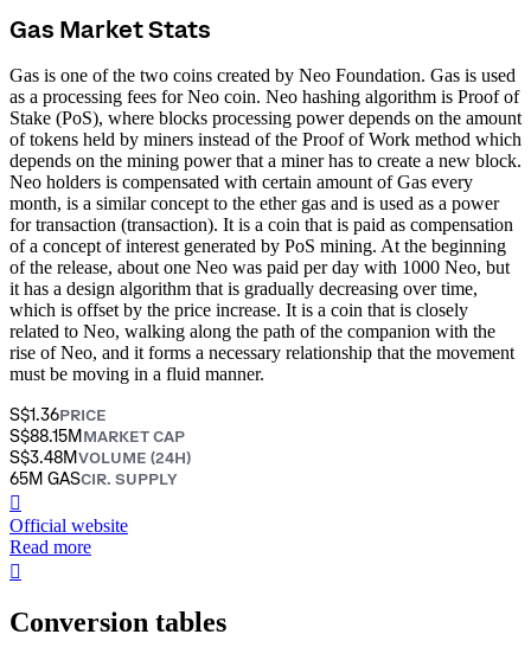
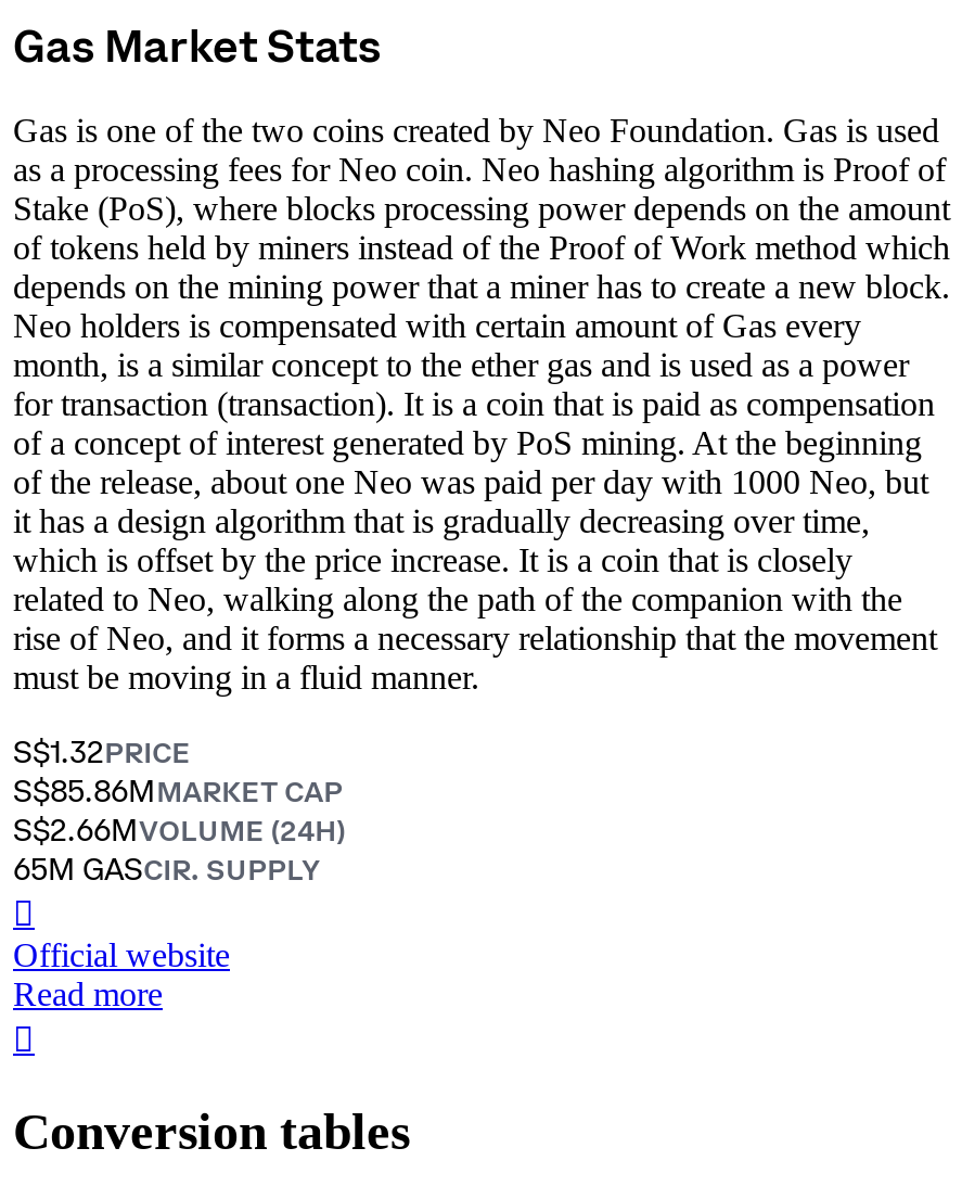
[9,403,107,425] S$1.36PRICE -> [13,731,191,770] S$1.32PRICE
[9,425,185,446] S$88.15MMARKET CAP -> [13,770,343,809] S$85.86MMARKET CAP
[9,446,191,467] S$3.48MVOLUME (24H) -> [13,809,345,849] S$2.66MVOLUME (24H)

